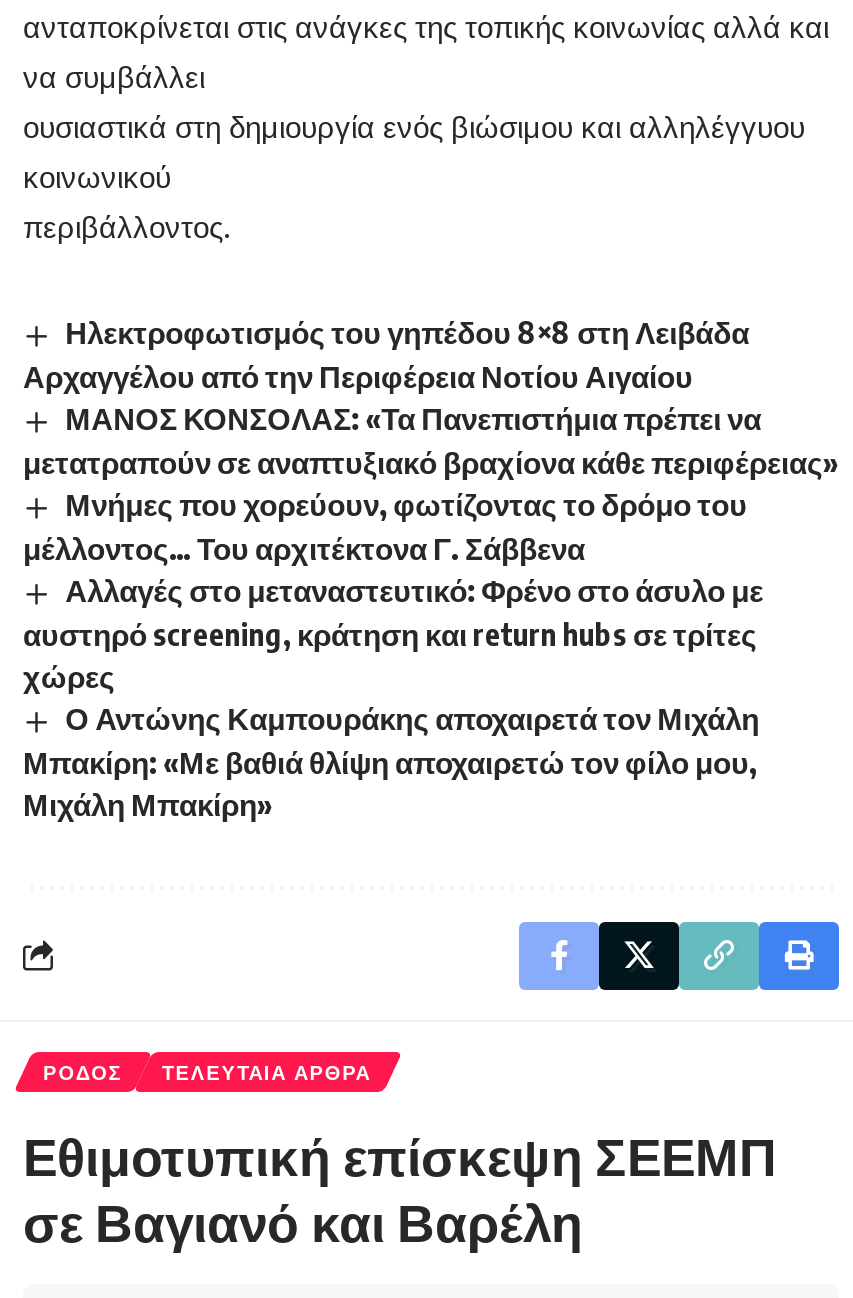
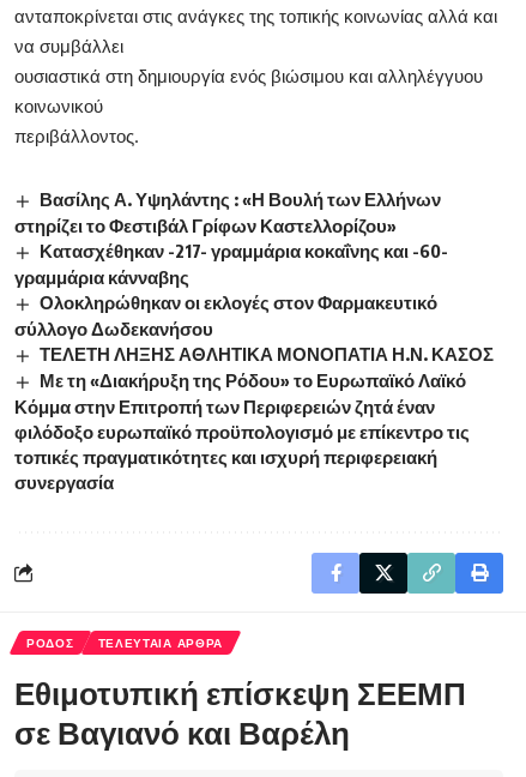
[23,315,839,822] Ηλεκτροφωτισμός του γηπέδου 8×8 στη Λειβάδα | Αρχαγγέλου από την Περιφέρεια Νοτίου Αιγαίου | ΜΑΝΟΣ ΚΟΝΣΟΛΑΣ: «Τα Πανεπιστήμια πρέπει να | μετατραπούν σε αναπτυξιακό βραχίονα κάθε περιφέρειας» | Μνήμες που χορεύουν, φωτίζοντας το δρόμο του | μέλλοντος… Του αρχιτέκτονα Γ. Σάββενα | Αλλαγές στο μεταναστευτικό: Φρένο στο άσυλο με | αυστηρό screening, κράτηση και return hubs σε τρίτες | χώρες | Ο Αντώνης Καμπουράκης αποχαιρετά τον Μιχάλη | Μπακίρη: «Με βαθιά θλίψη αποχαιρετώ τον φίλο μου, | Μιχάλη Μπακίρη» -> [14,189,494,493] Βασίλης Α. Υψηλάντης : «Η Βουλή των Ελλήνων | στηρίζει το Φεστιβάλ Γρίφων Καστελλορίζου» | Κατασχέθηκαν -217- γραμμάρια κοκαΐνης και -60- | γραμμάρια κάνναβης | Ολοκληρώθηκαν οι εκλογές στον Φαρμακευτικό | σύλλογο Δωδεκανήσου | ΤΕΛΕΤΗ ΛΗΞΗΣ ΑΘΛΗΤΙΚΑ ΜΟΝΟΠΑΤΙΑ Η.Ν. ΚΑΣΟΣ | Με τη «Διακήρυξη της Ρόδου» το Ευρωπαϊκό Λαϊκό | Κόμμα στην Επιτροπή των Περιφερειών ζητά έναν | φιλόδοξο ευρωπαϊκό προϋπολογισμό με επίκεντρο τις | τοπικές πραγματικότητες και ισχυρή περιφερειακή | συνεργασία

